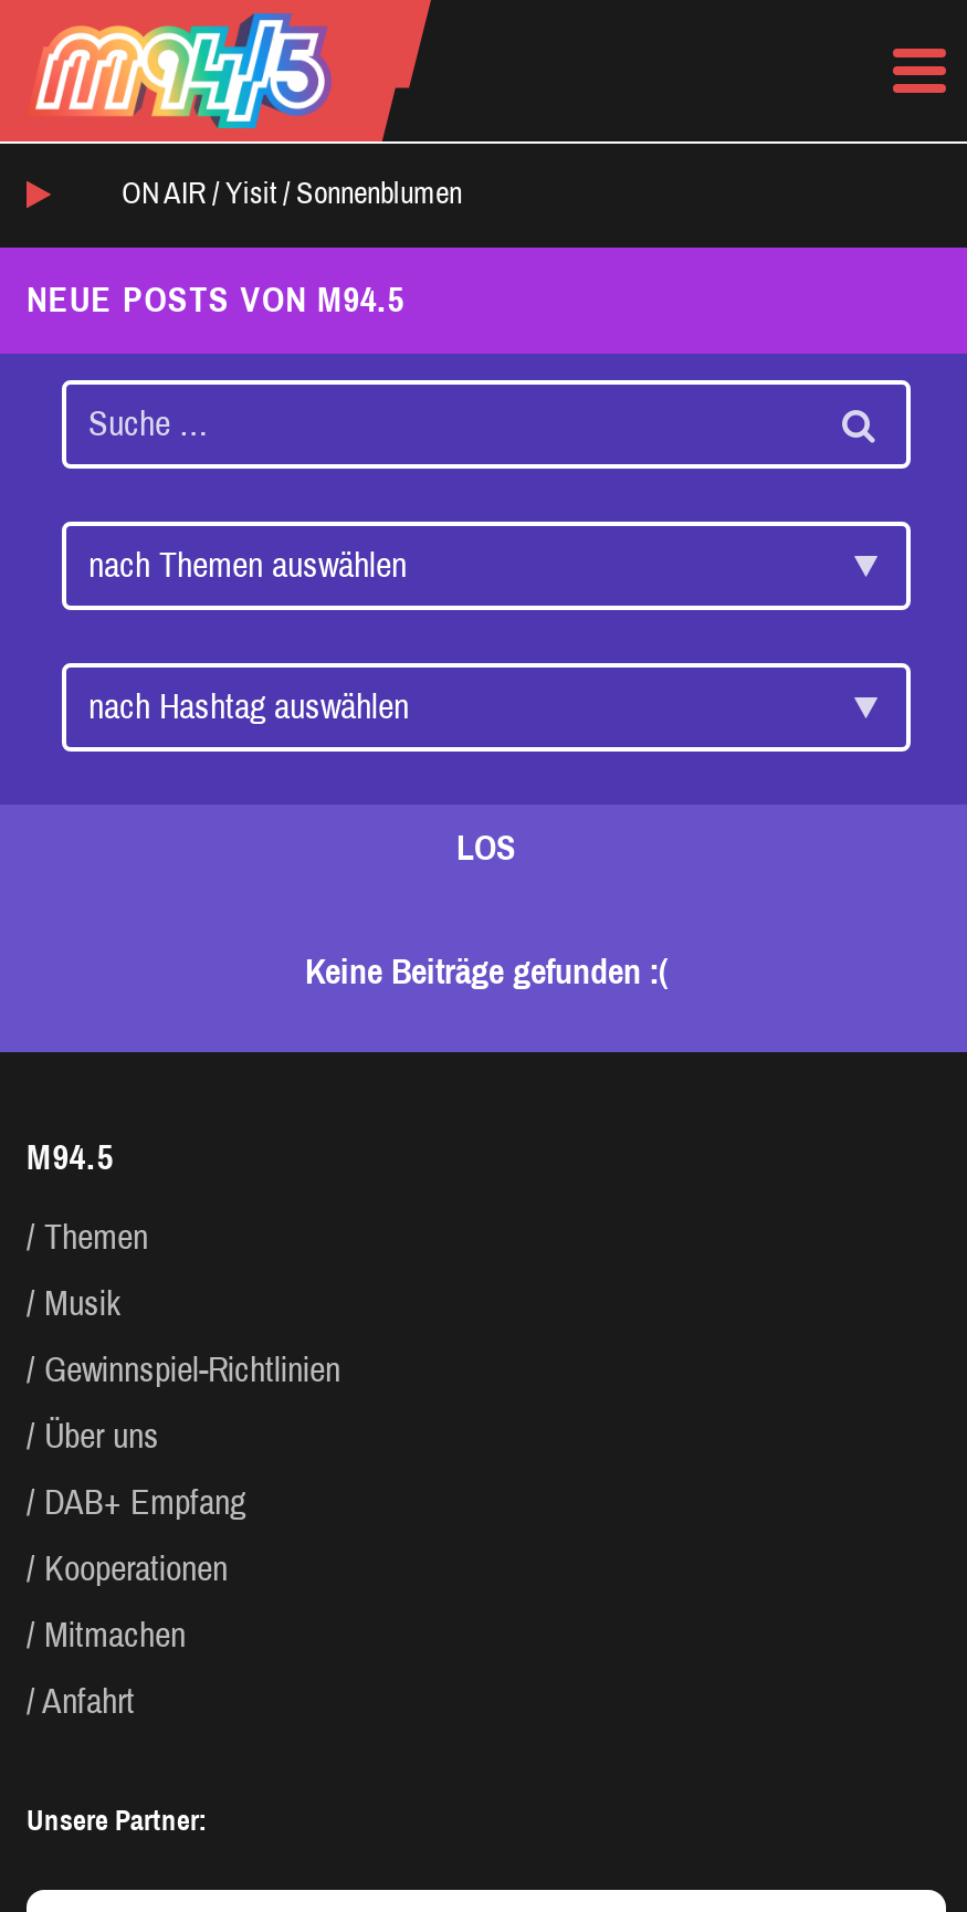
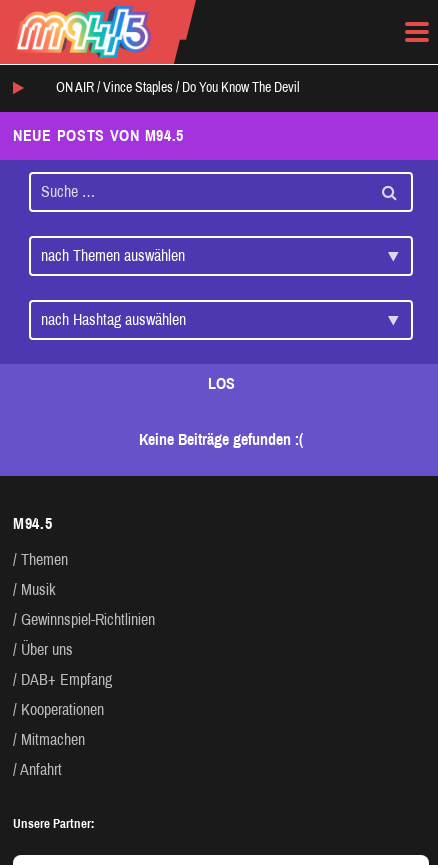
[122,177,462,210] ON AIR / Yisit / Sonnenblumen -> [56,80,300,95] ON AIR / Vince Staples / Do You Know The Devil

